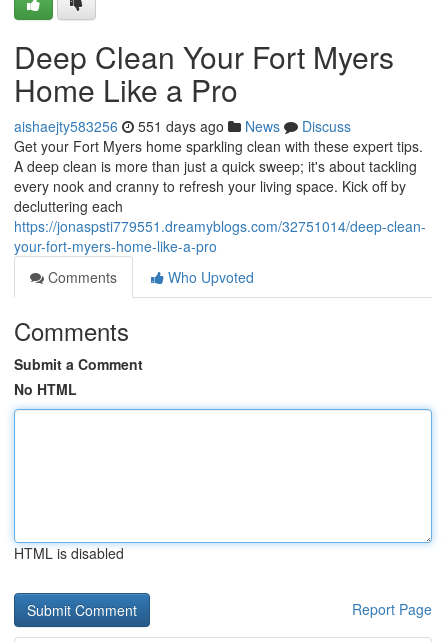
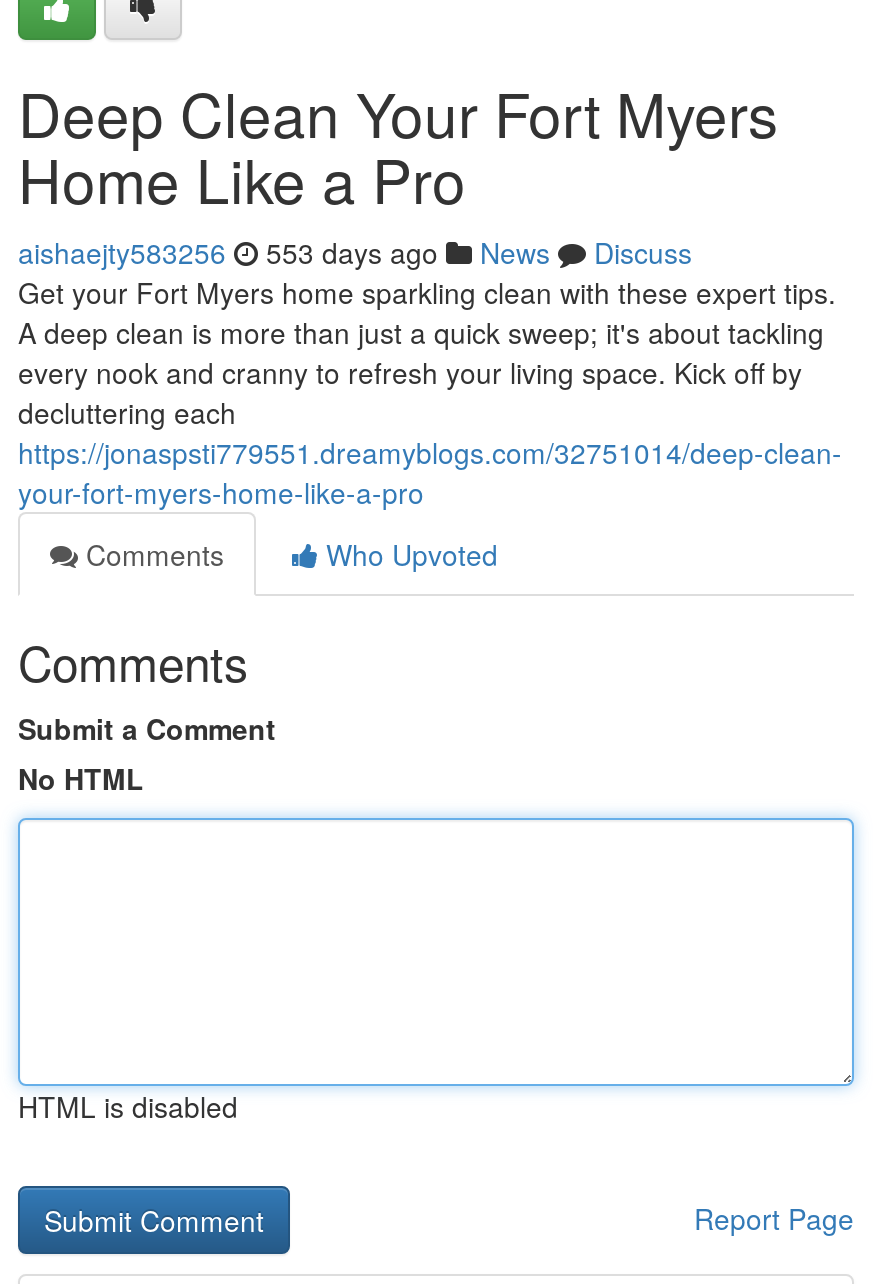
[14,116,351,136] aishaejty583256 551 days ago News Discuss -> [18,232,692,272] aishaejty583256 553 days ago News Discuss

